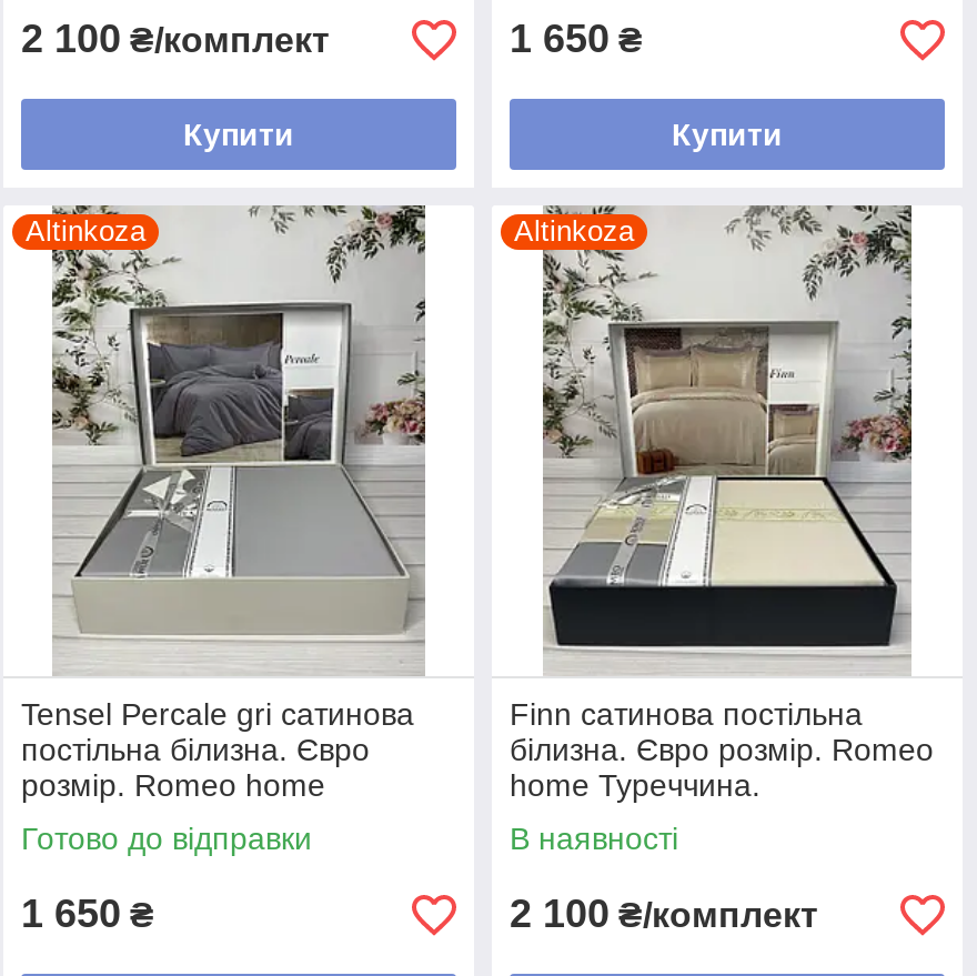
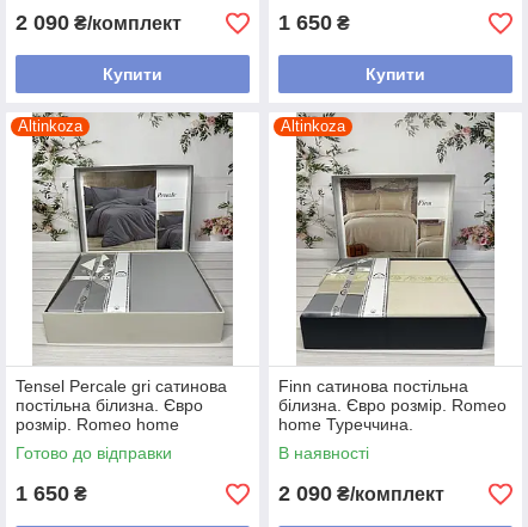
[21,17,330,61] 2 100 ₴/комплект -> [16,11,182,35] 2 090 ₴/комплект
[510,892,818,936] 2 100 ₴/комплект -> [278,482,444,505] 2 090 ₴/комплект

